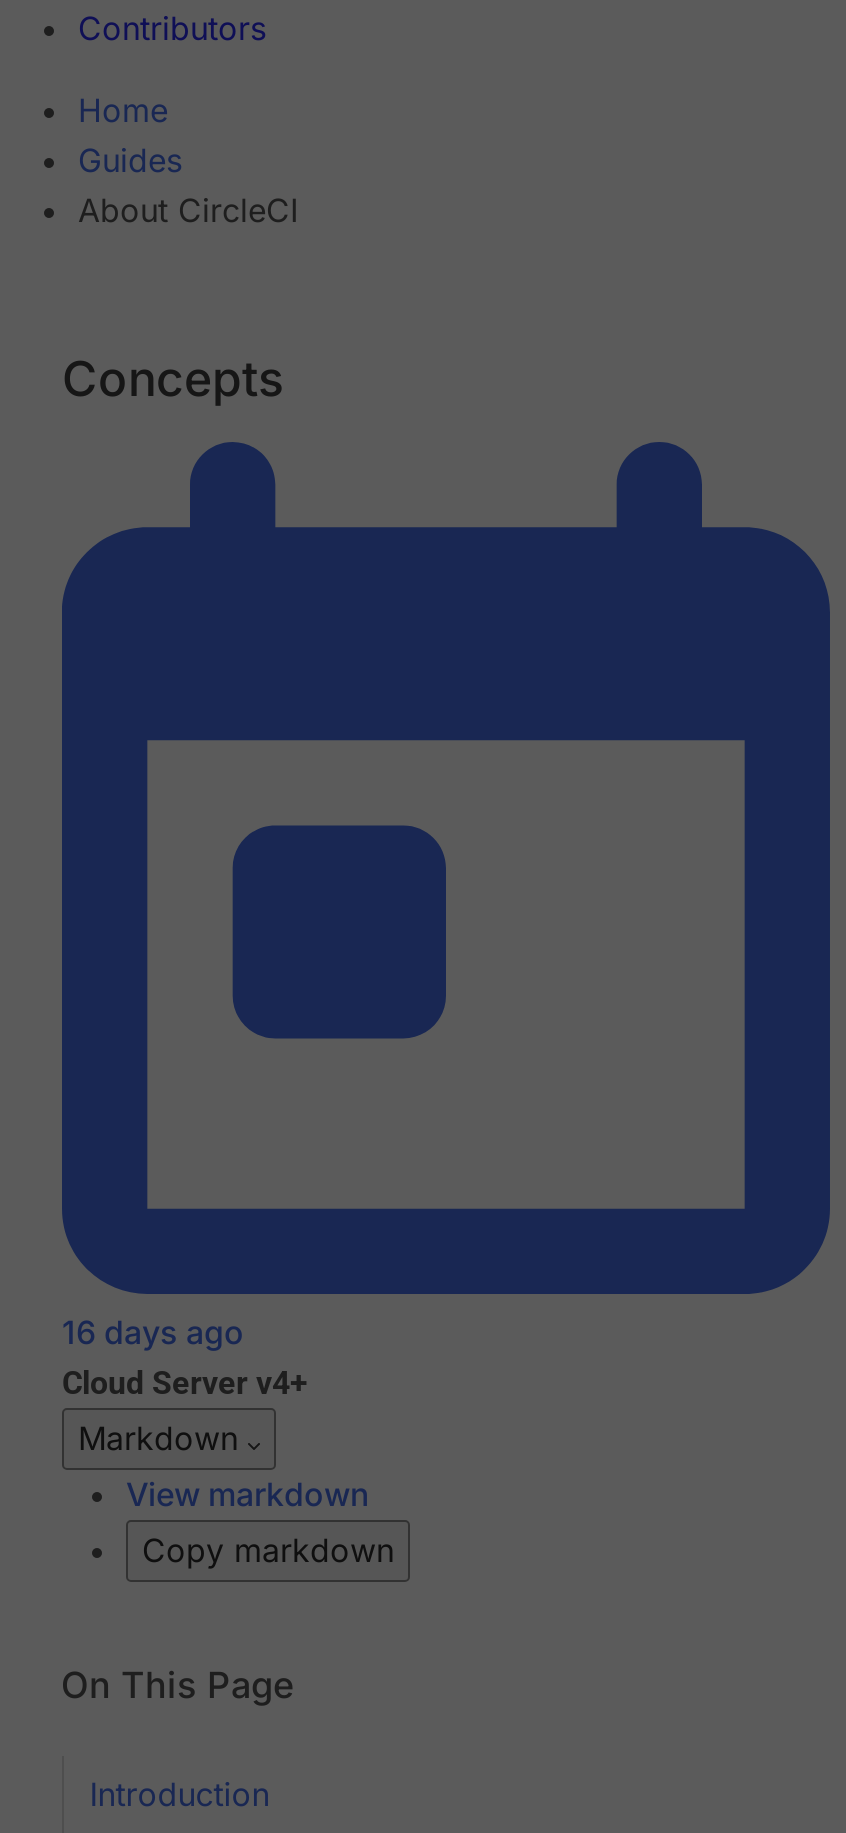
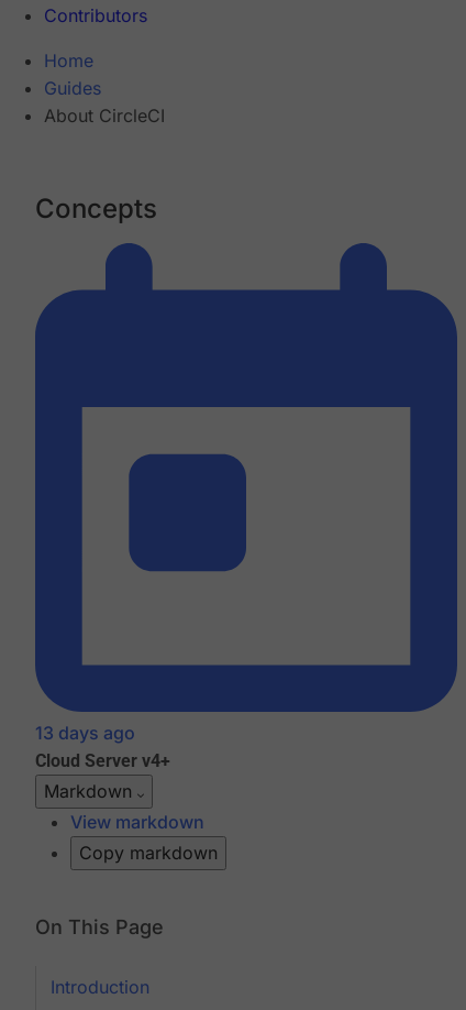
[62,1313,244,1353] 16 days ago -> [35,722,135,744] 13 days ago

